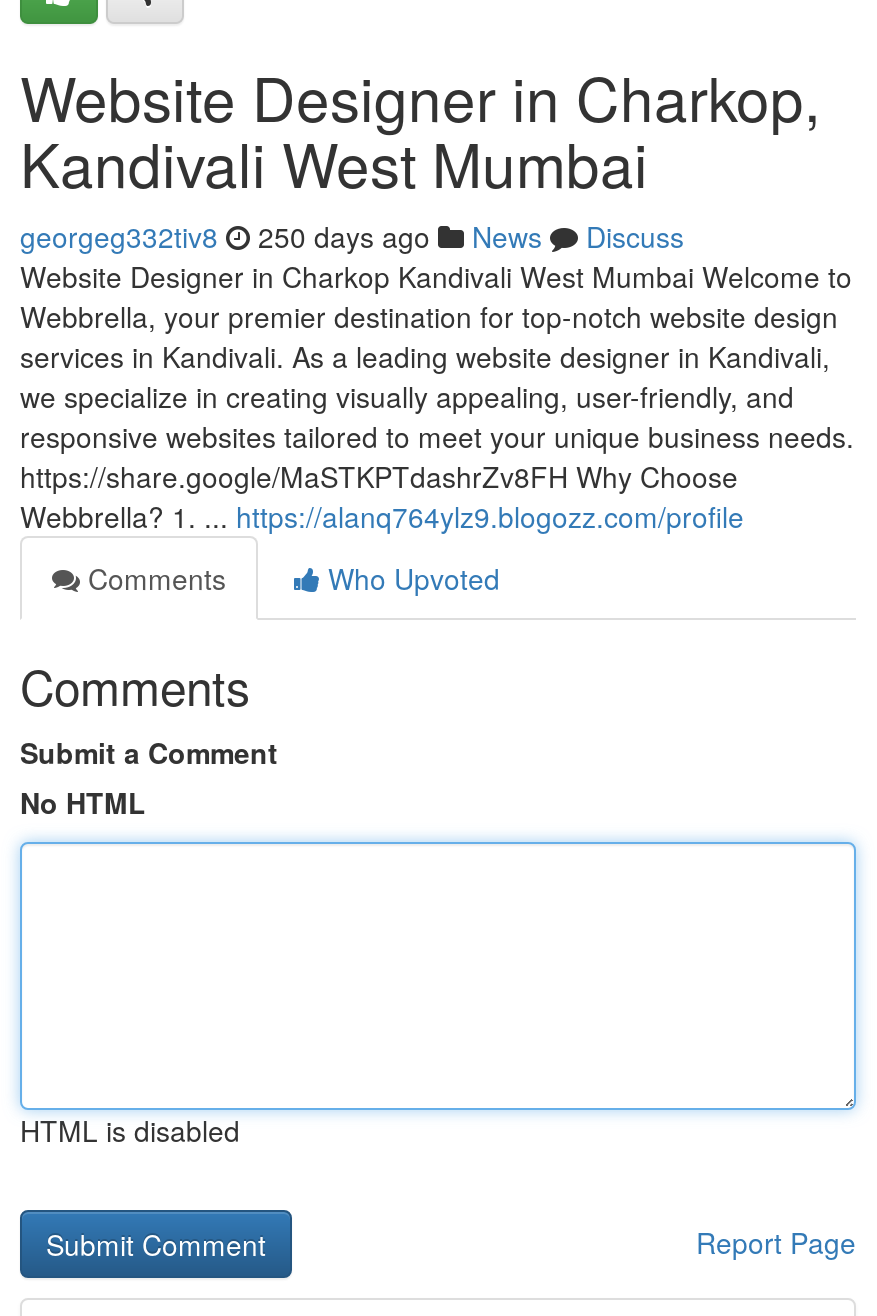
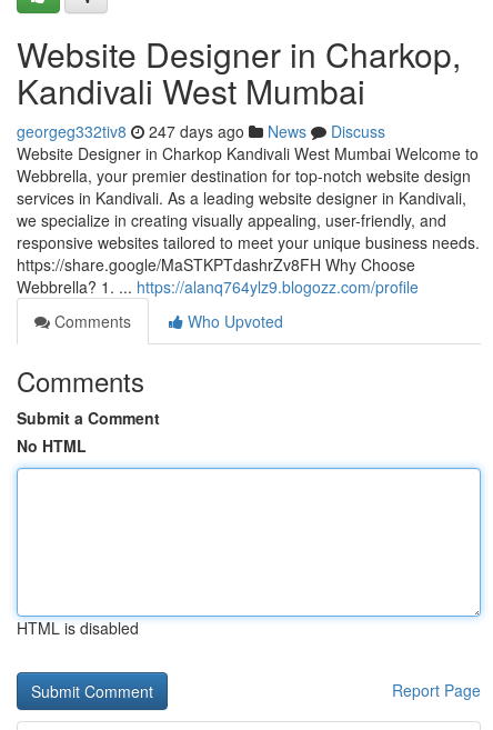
[20,216,684,256] georgeg332tiv8 250 days ago News Discuss -> [17,120,385,142] georgeg332tiv8 247 days ago News Discuss

